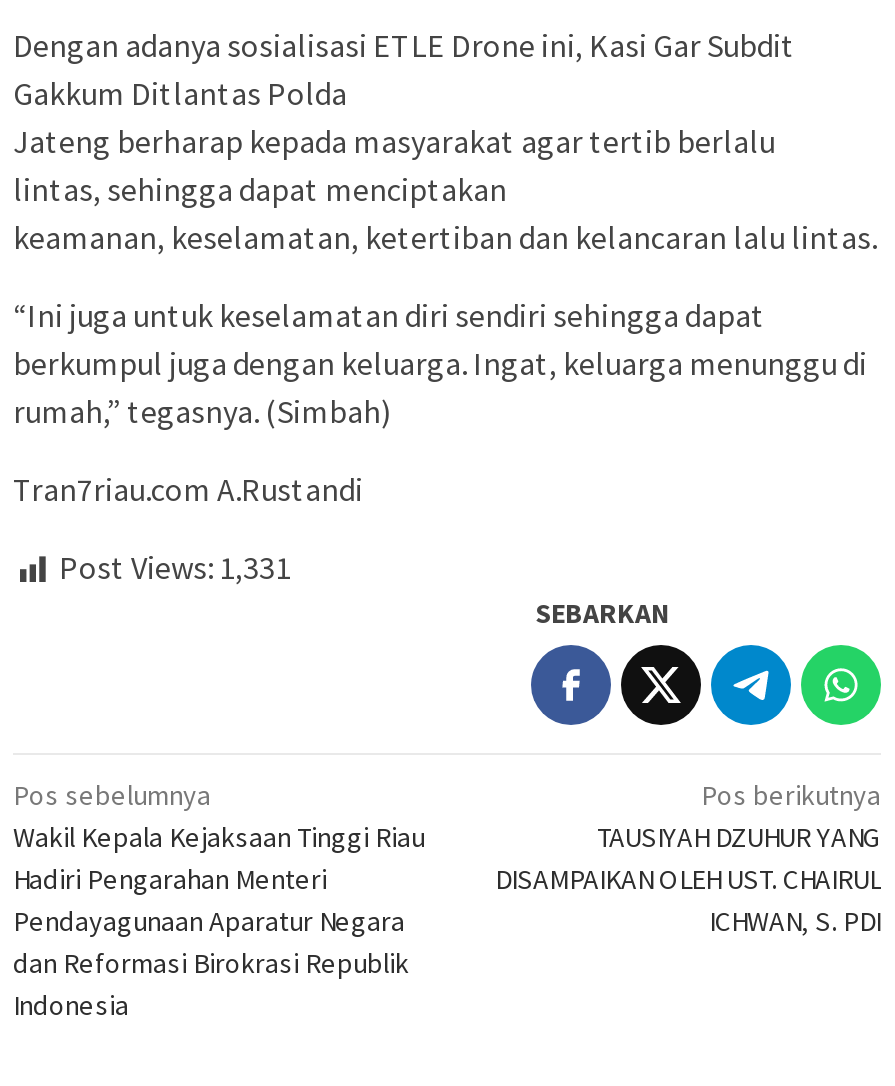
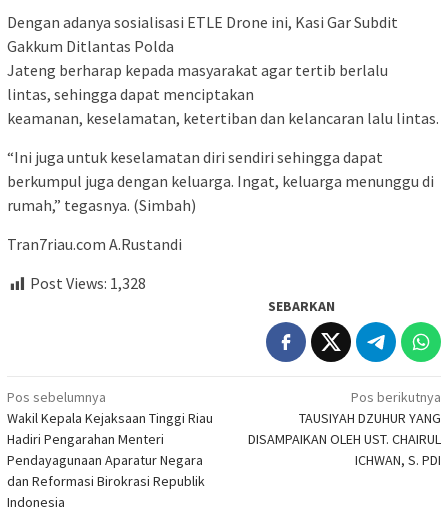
[59,548,291,588] Post Views: 1,331 -> [30,273,146,293] Post Views: 1,328

